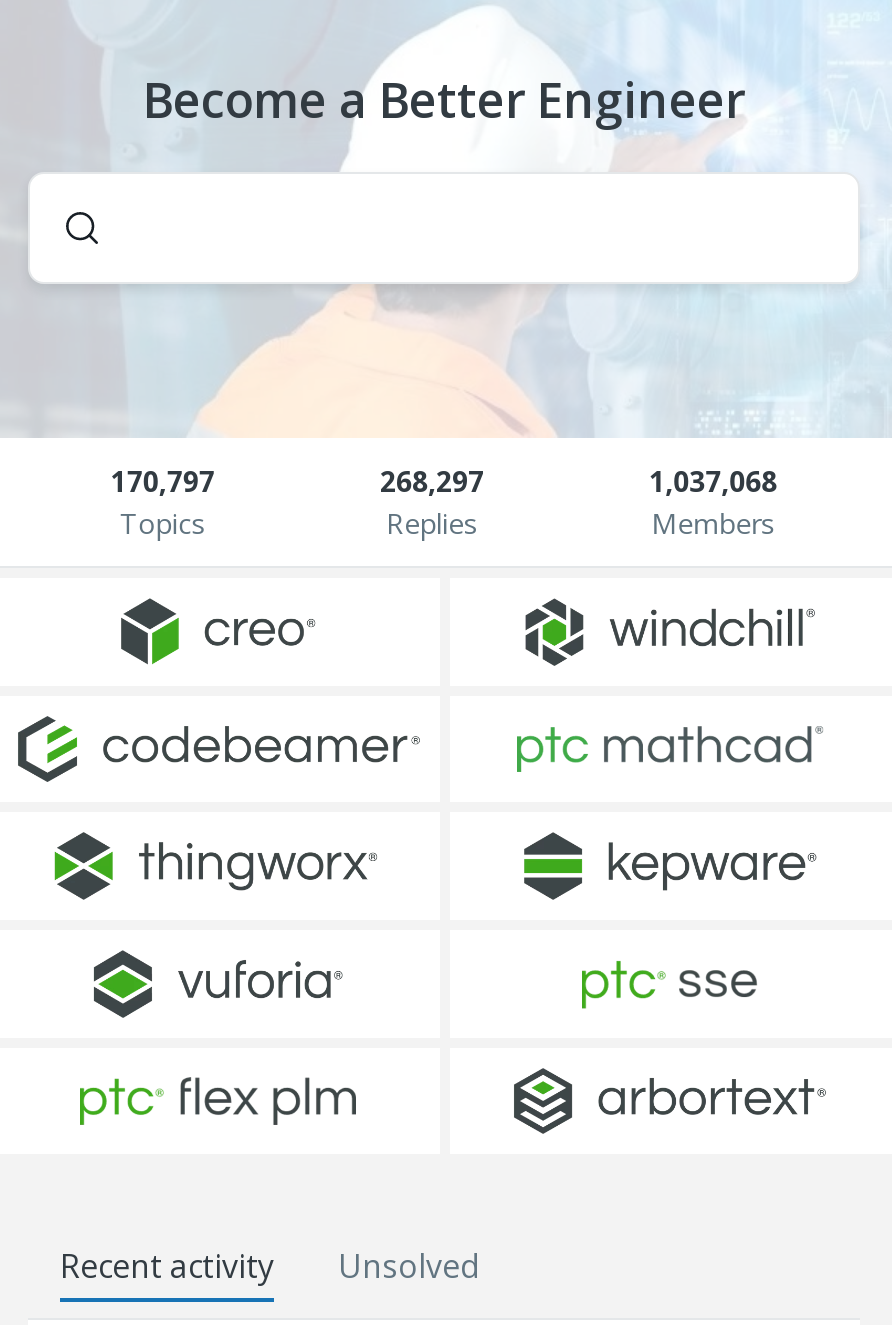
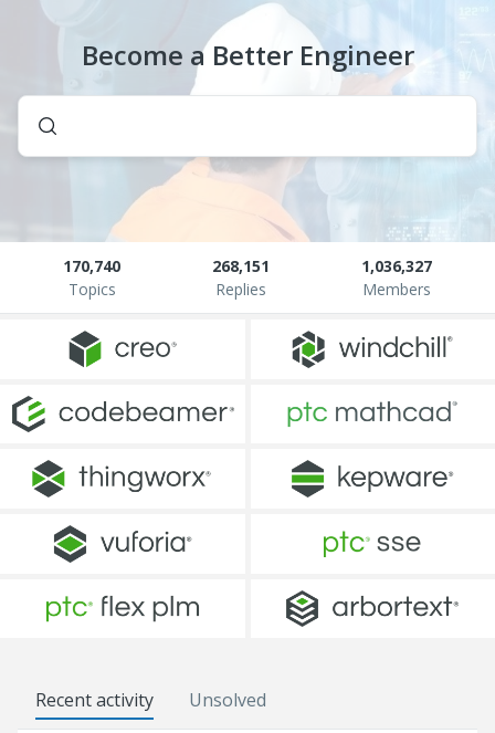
[111,462,215,500] 170,797 -> [63,255,121,276] 170,740
[380,462,484,500] 268,297 -> [212,255,270,276] 268,151
[649,462,777,500] 1,037,068 -> [361,255,432,276] 1,036,327

